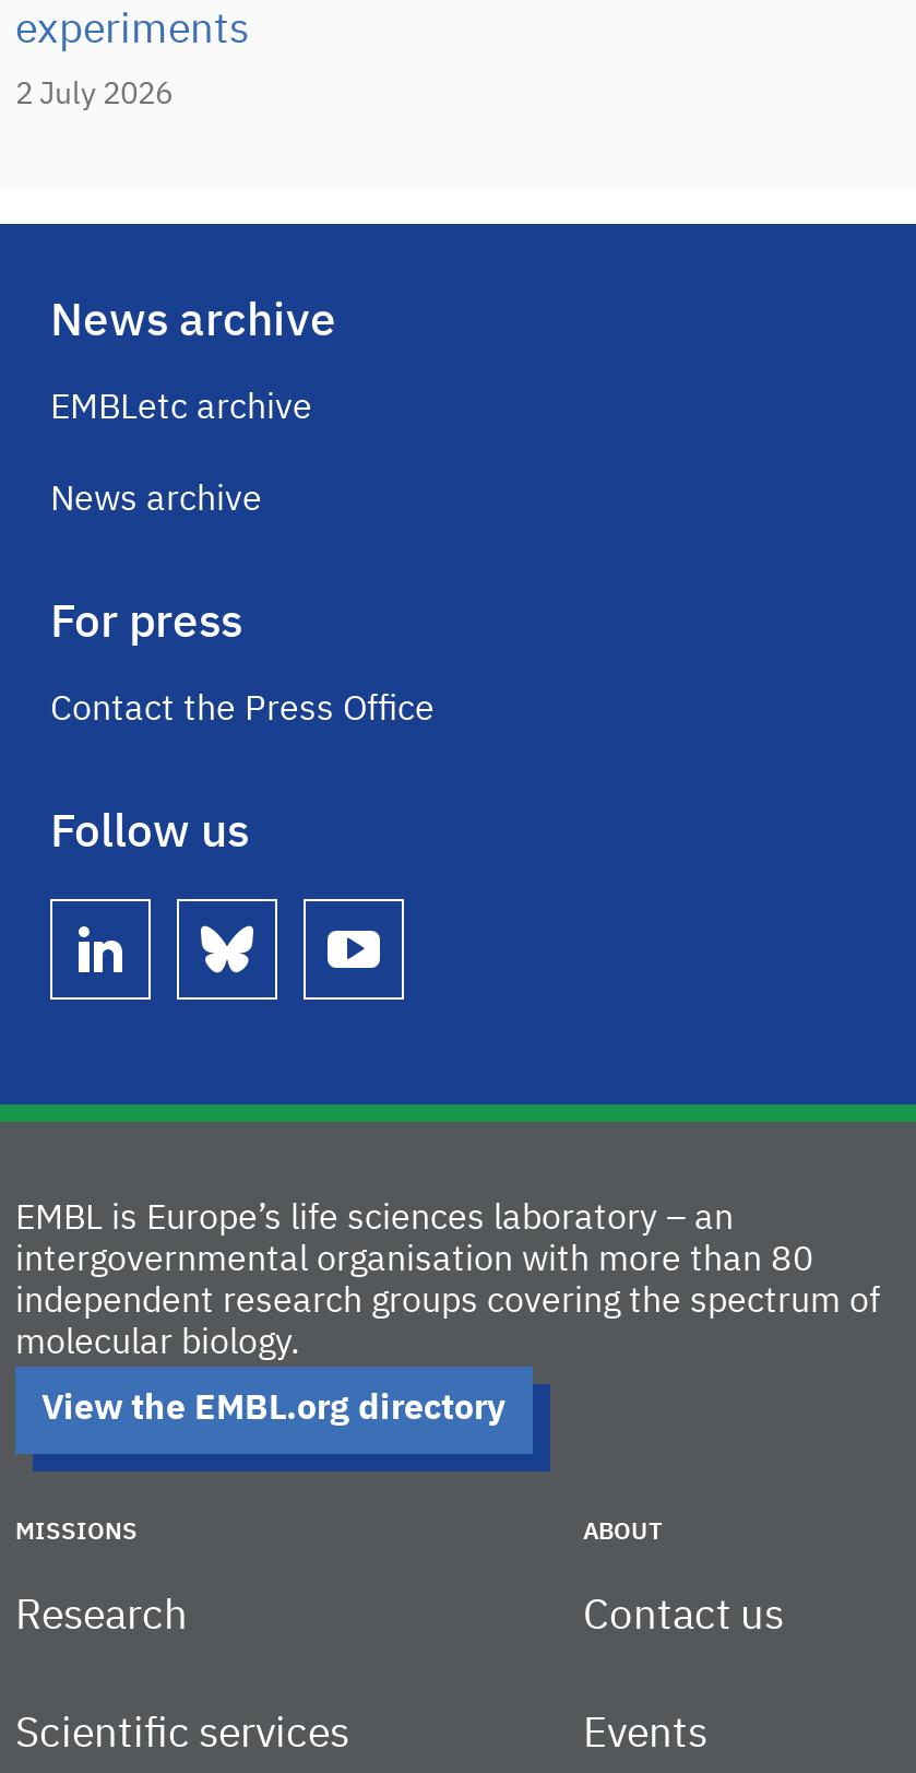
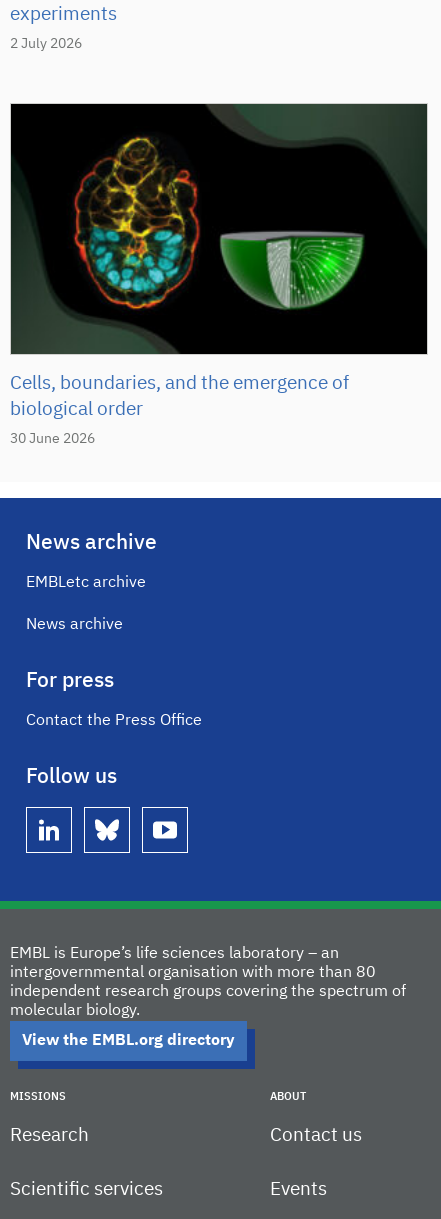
none -> [10,432,95,446] 30 June 2026
none -> [10,103,428,419] [image] | Cells, boundaries, and the emergence of | biological order

